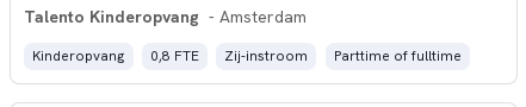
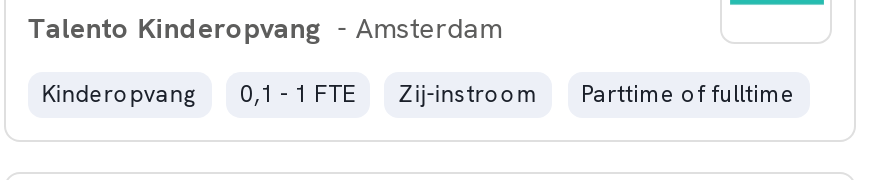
[32,46,461,66] Kinderopvang 0,8 FTE Zij-instroom Parttime of fulltime -> [42,78,795,110] Kinderopvang 0,1 - 1 FTE Zij-instroom Parttime of fulltime

